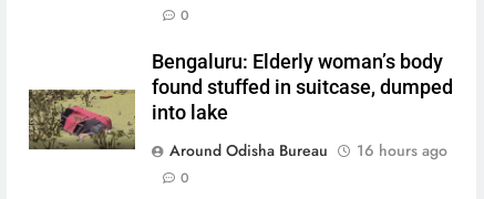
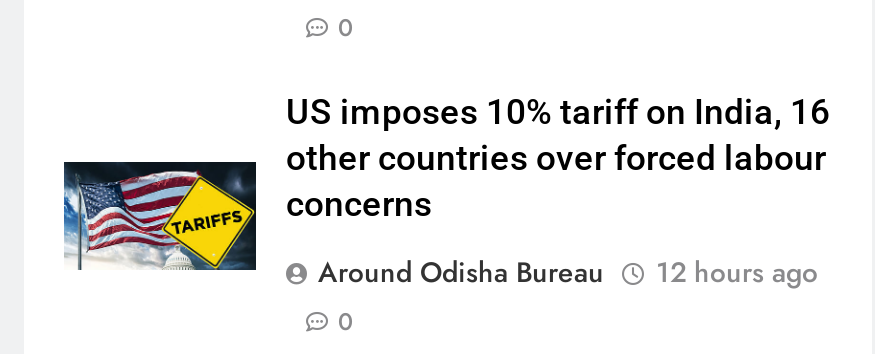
[28,51,453,150] [image] | Bengaluru: Elderly woman’s body | found stuffed in suitcase, dumped | into lake -> [62,92,830,272] [image] | US imposes 10% tariff on India, 16 | other countries over forced labour | concerns
[169,139,447,161] Around Odisha Bureau 16 hours ago -> [318,252,818,292] Around Odisha Bureau 12 hours ago

